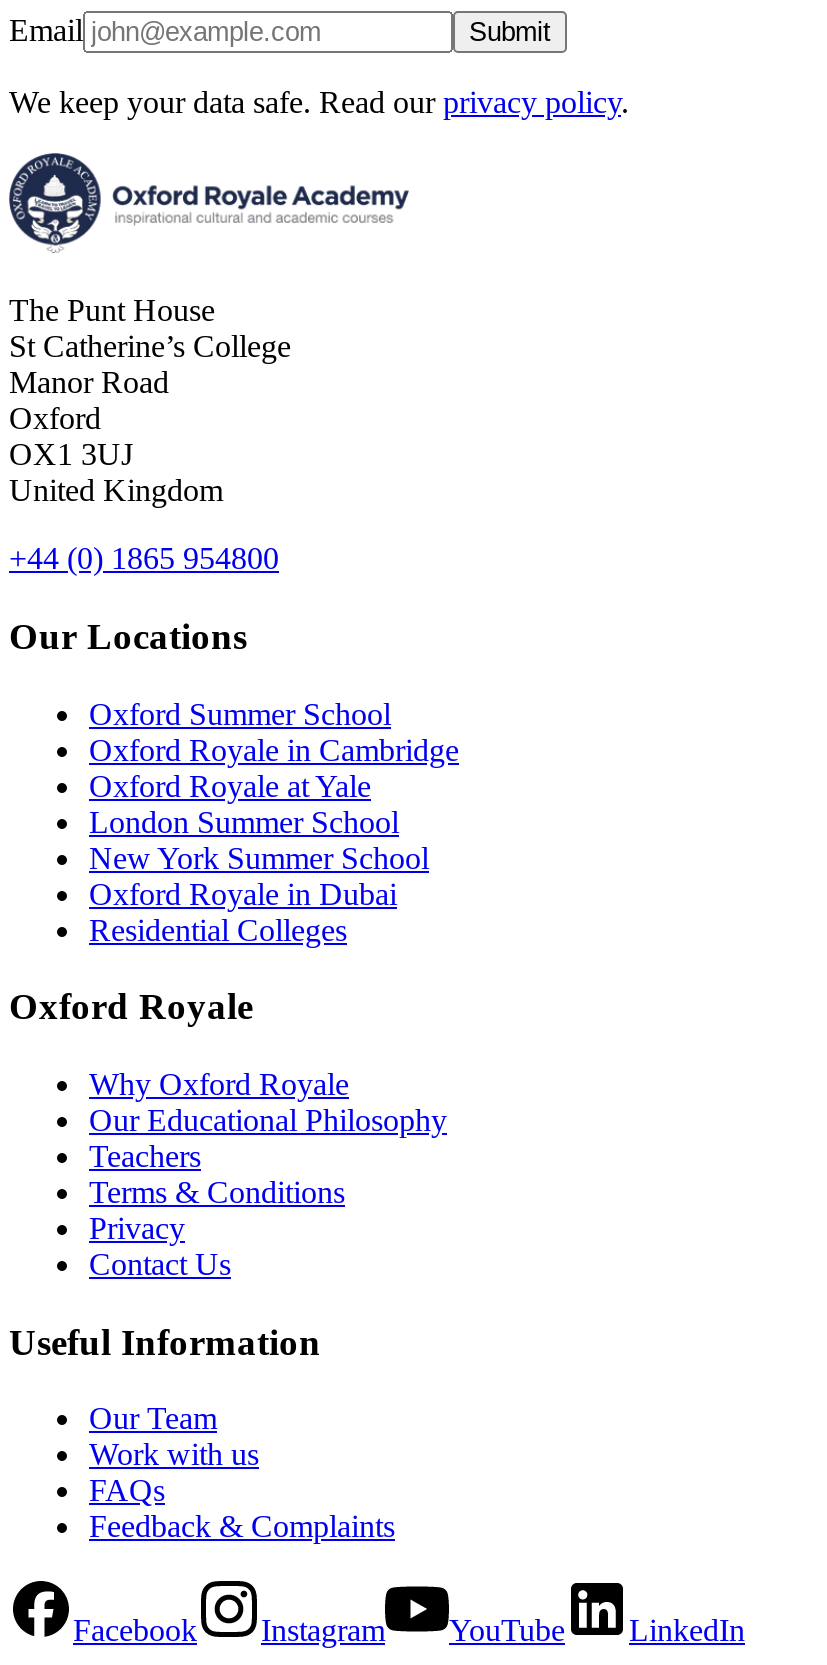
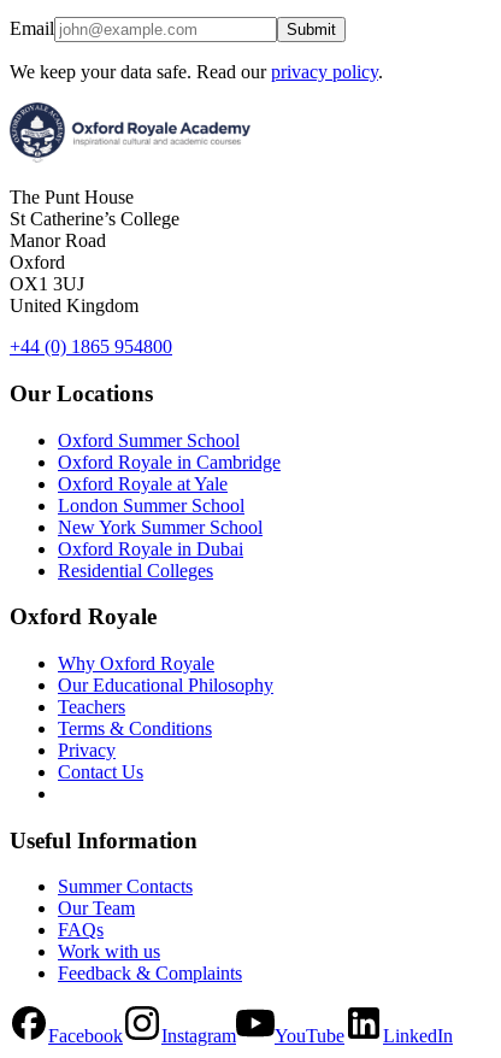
none -> [58,877,193,897] Summer Contacts
moved [89,1438,259,1472] -> [58,942,160,962]: Work with us

